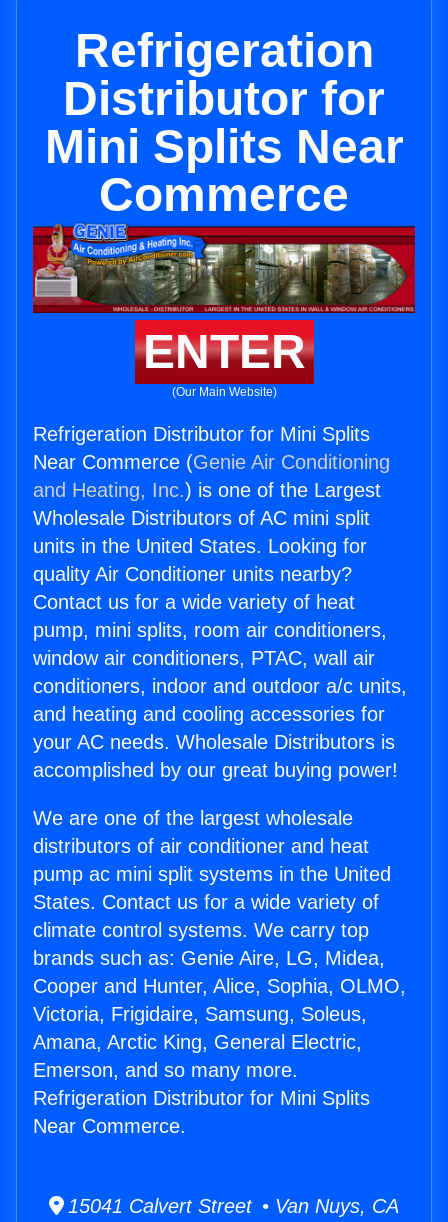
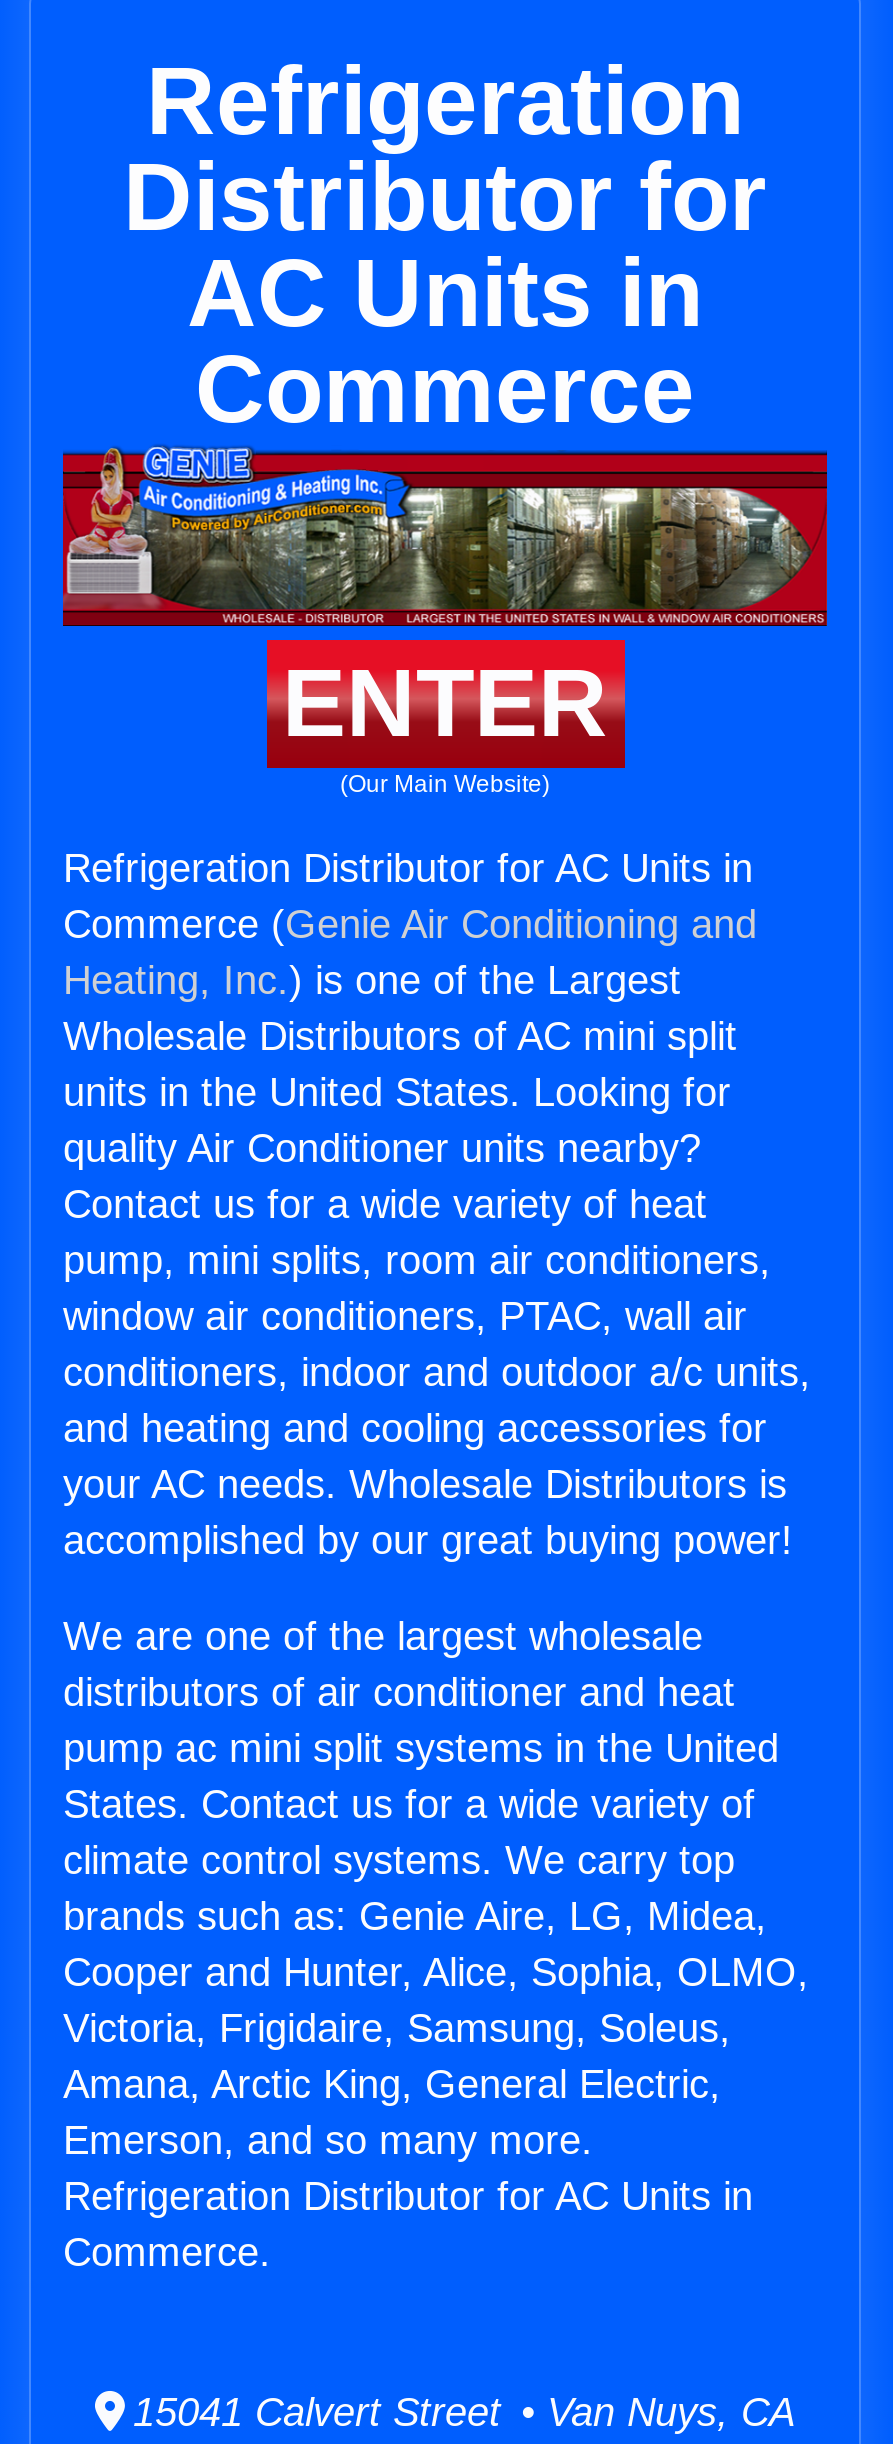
[44,120,403,173] Mini Splits Near -> [187,240,703,346] AC Units in
[33,423,390,501] Refrigeration Distributor for Mini Splits | Near Commerce (Genie Air Conditioning | and Heating, Inc.) is one of the Largest -> [63,846,757,1002] Refrigeration Distributor for AC Units in | Commerce (Genie Air Conditioning and | Heating, Inc.) is one of the Largest
[33,1087,370,1137] Refrigeration Distributor for Mini Splits | Near Commerce. -> [63,2174,753,2274] Refrigeration Distributor for AC Units in | Commerce.

